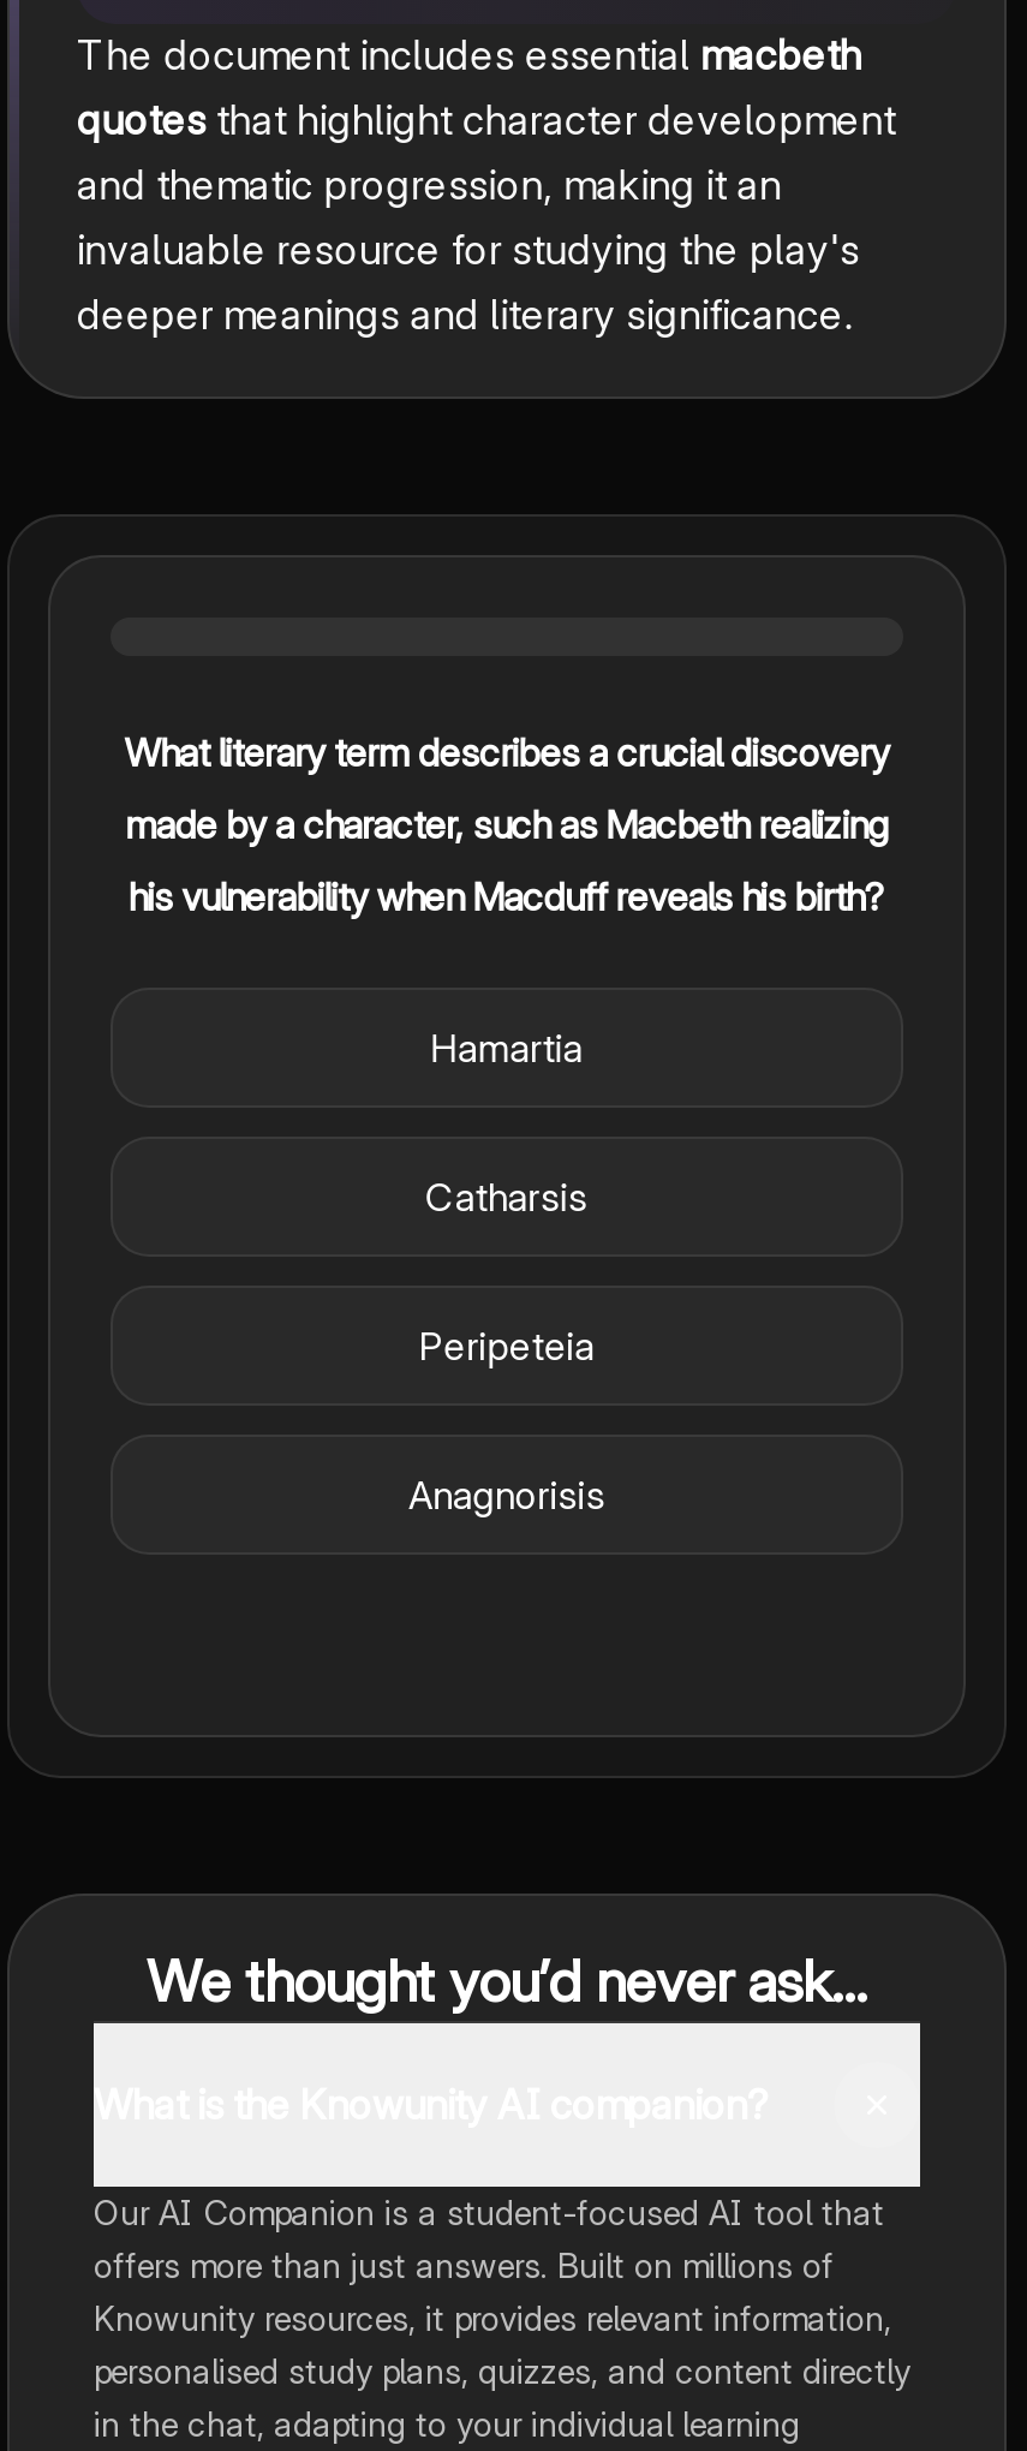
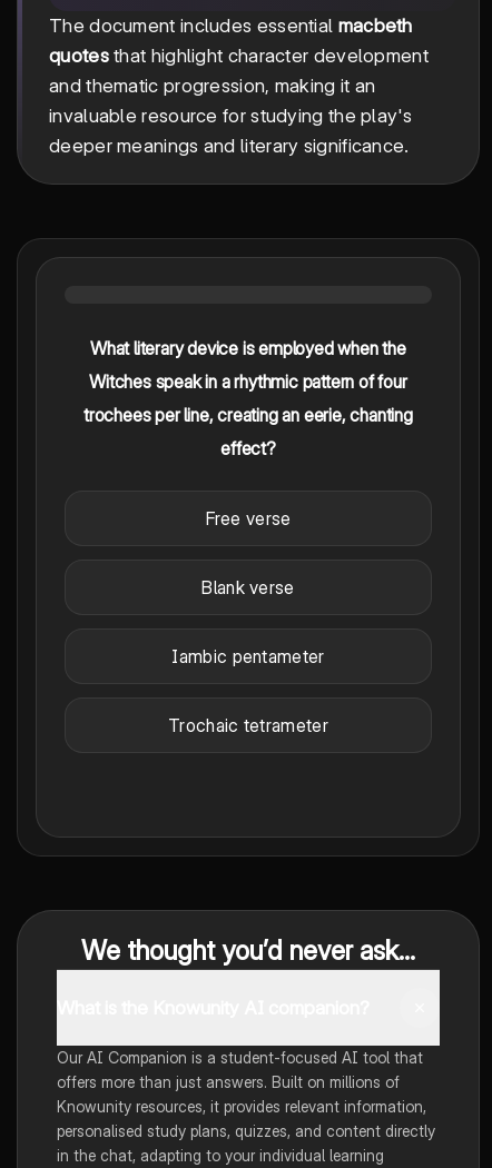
[124,728,889,1519] What literary term describes a crucial discovery | made by a character, such as Macbeth realizing | his vulnerability when Macduff reveals his birth? | Hamartia | Catharsis | Peripeteia | Anagnorisis -> [84,337,413,736] What literary device is employed when the | Witches speak in a rhythmic pattern of four | trochees per line, creating an eerie, chanting | effect? | Free verse | Blank verse | Iambic pentameter | Trochaic tetrameter

